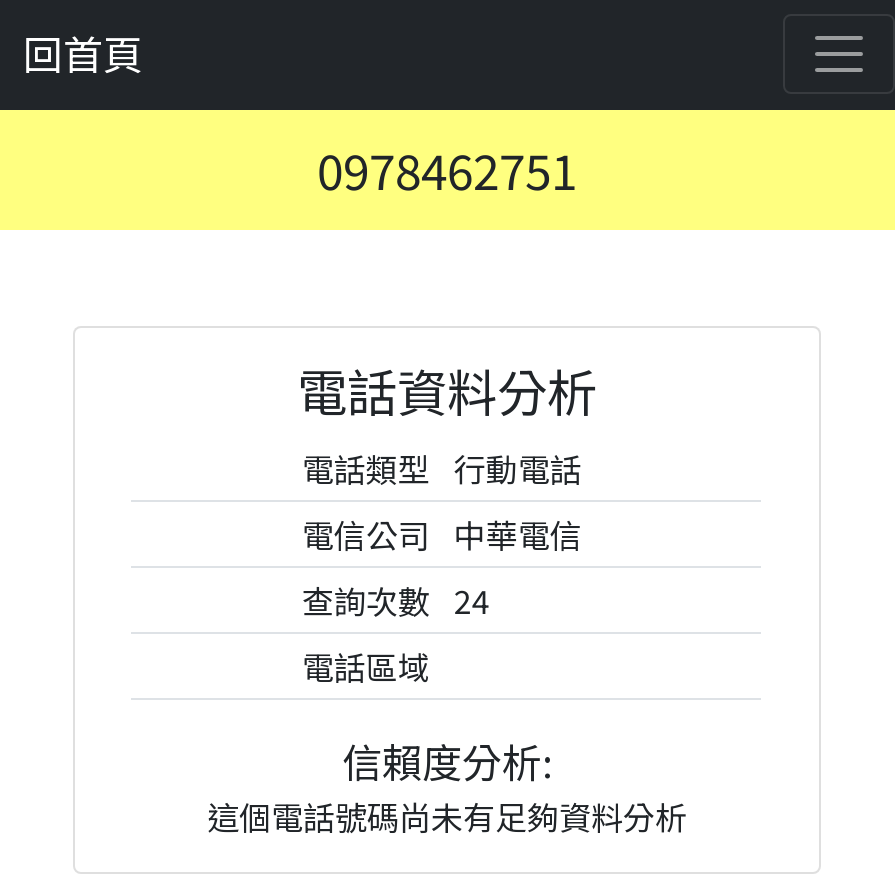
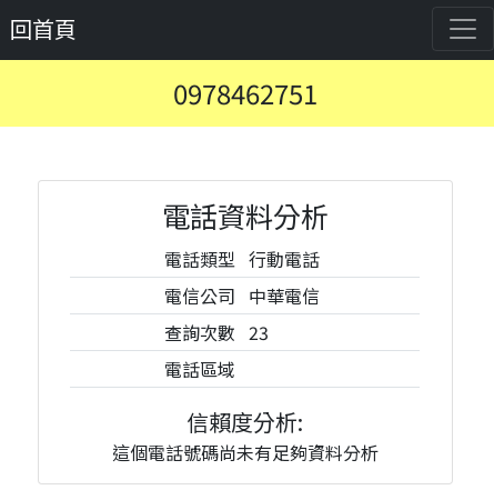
[302,576,490,624] 查詢次數 24 -> [165,319,269,346] 查詢次數 23

